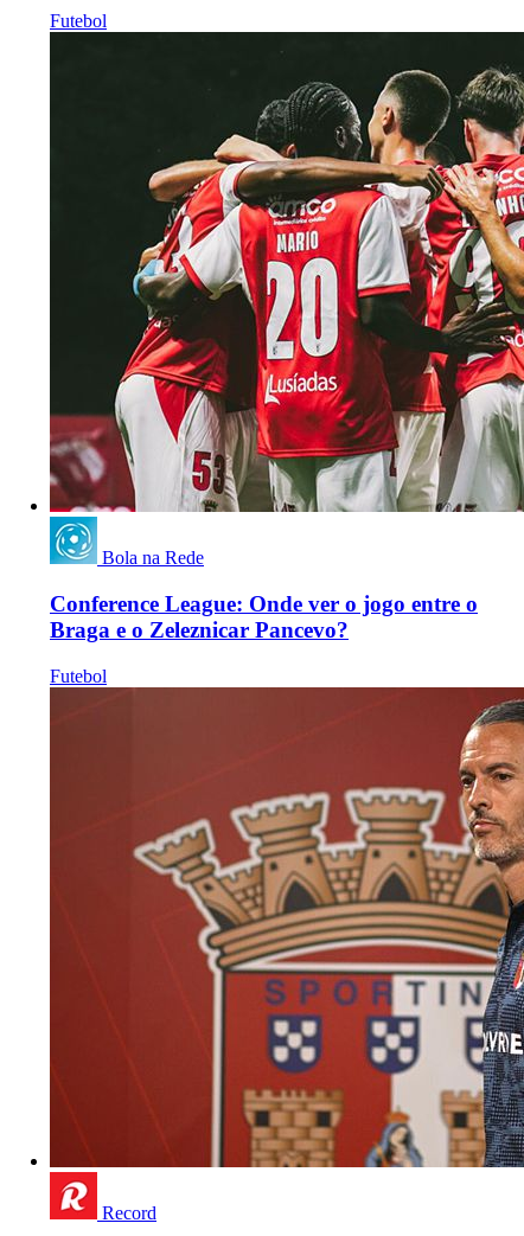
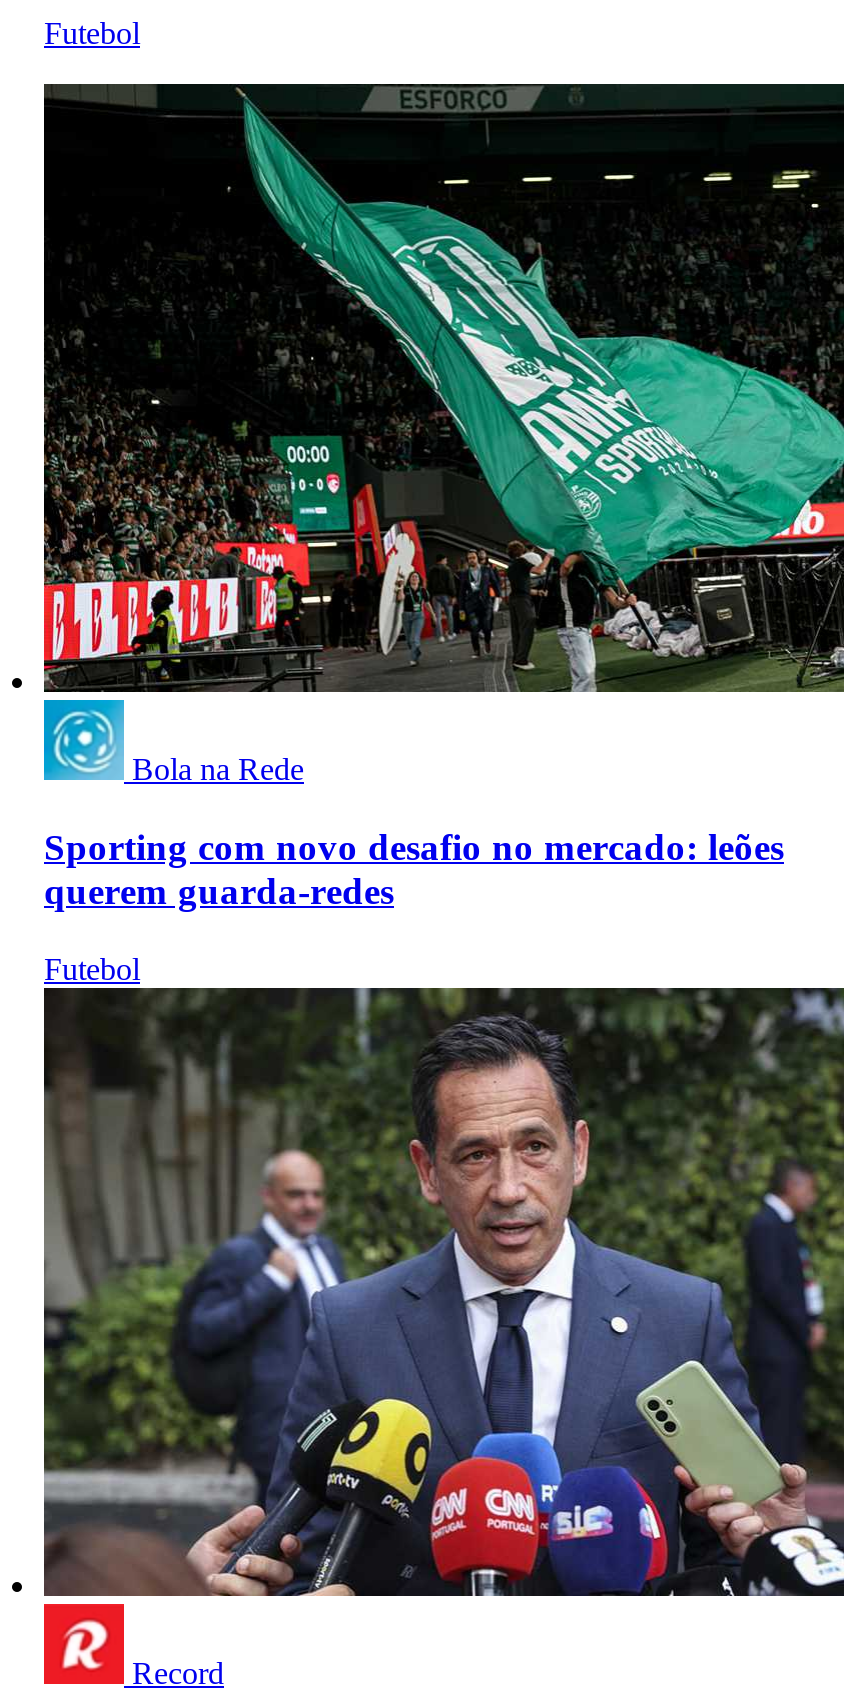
[49,31,520,512] [image] -> [42,52,838,694] [image]
[50,591,478,642] Conference League: Onde ver o jogo entre o | Braga e o Zeleznicar Pancevo? -> [44,826,784,912] Sporting com novo desafio no mercado: leões | querem guarda-redes
[49,686,520,1168] [image] -> [42,986,838,1598] [image]

